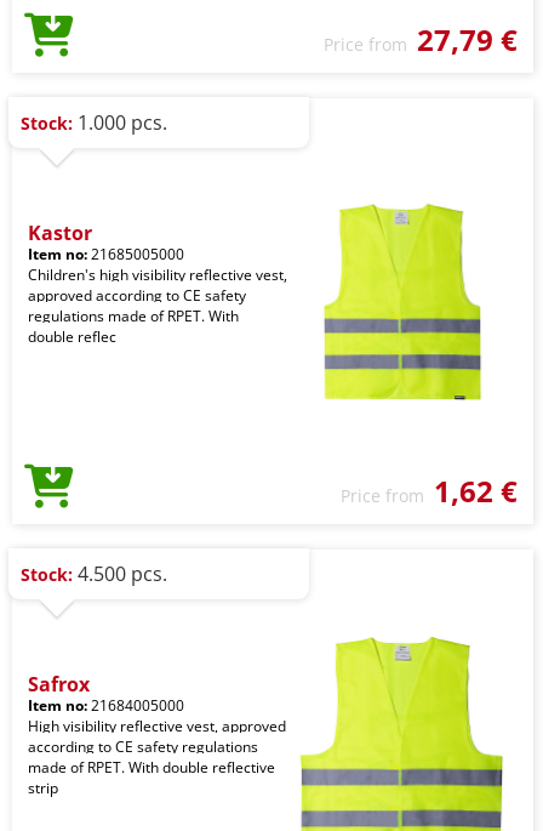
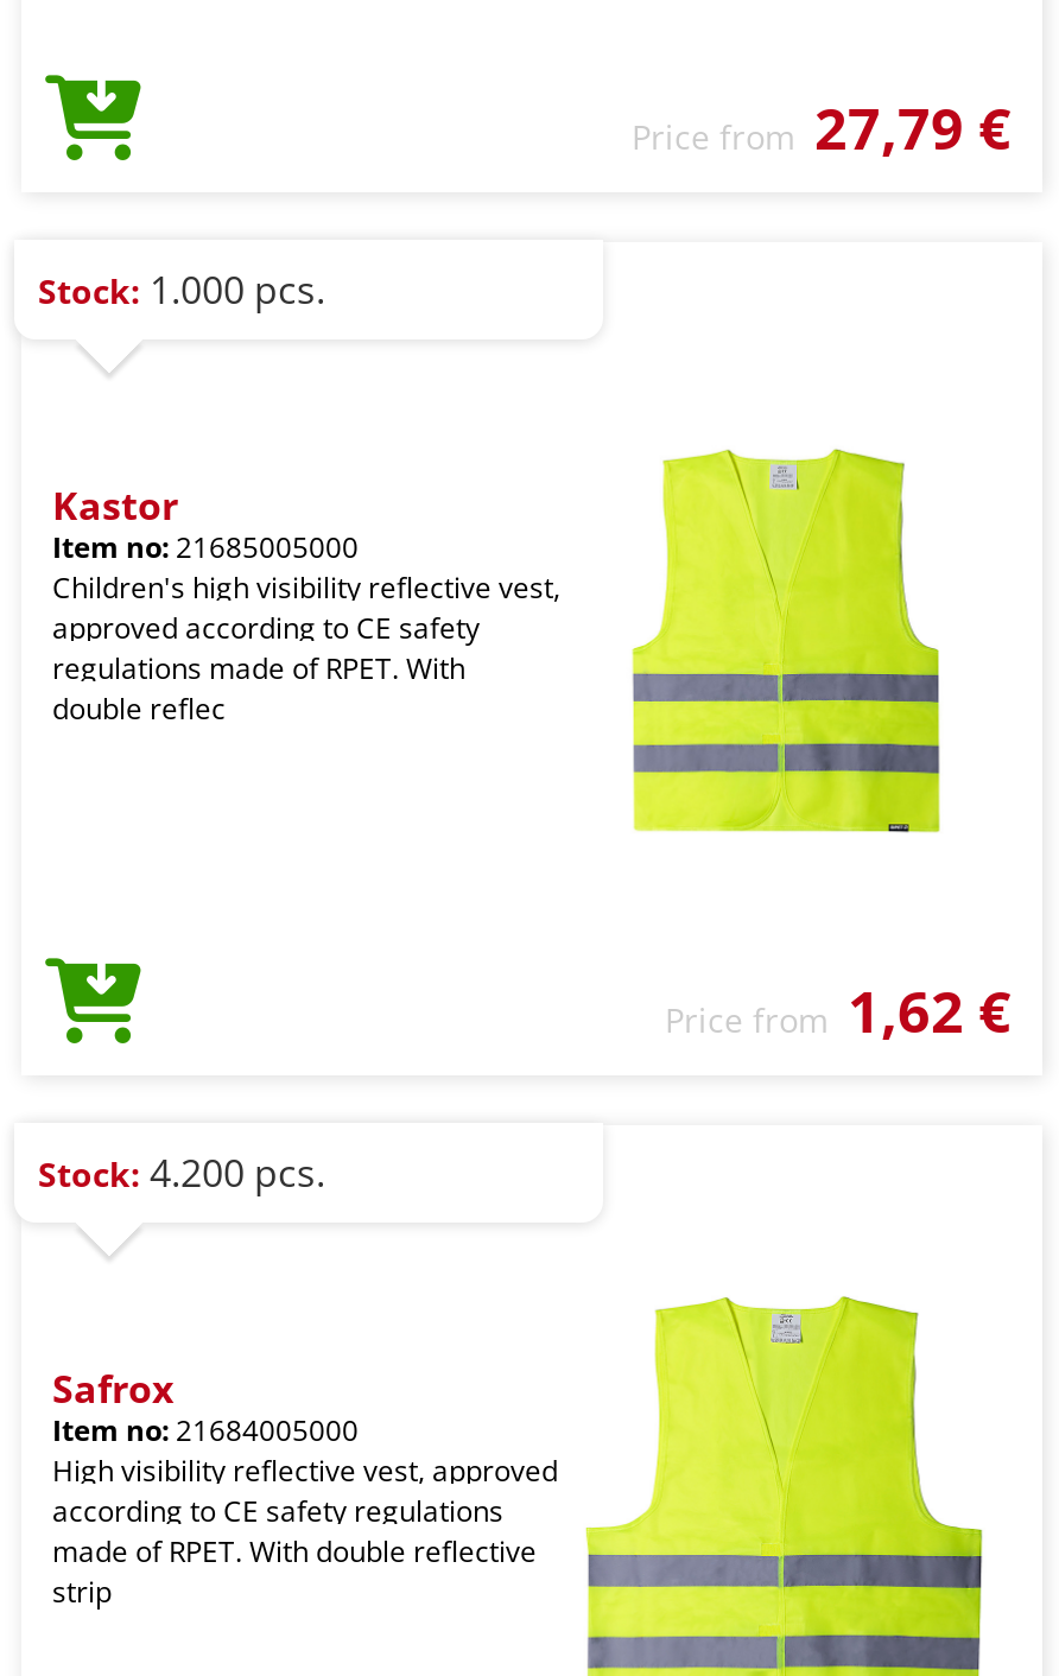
[21,560,167,587] Stock: 4.500 pcs. -> [38,1147,325,1199] Stock: 4.200 pcs.

